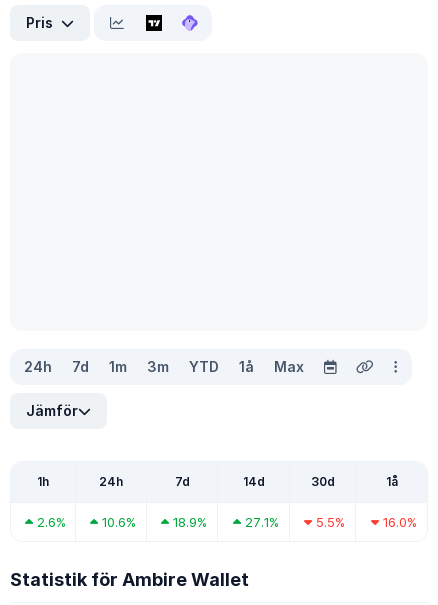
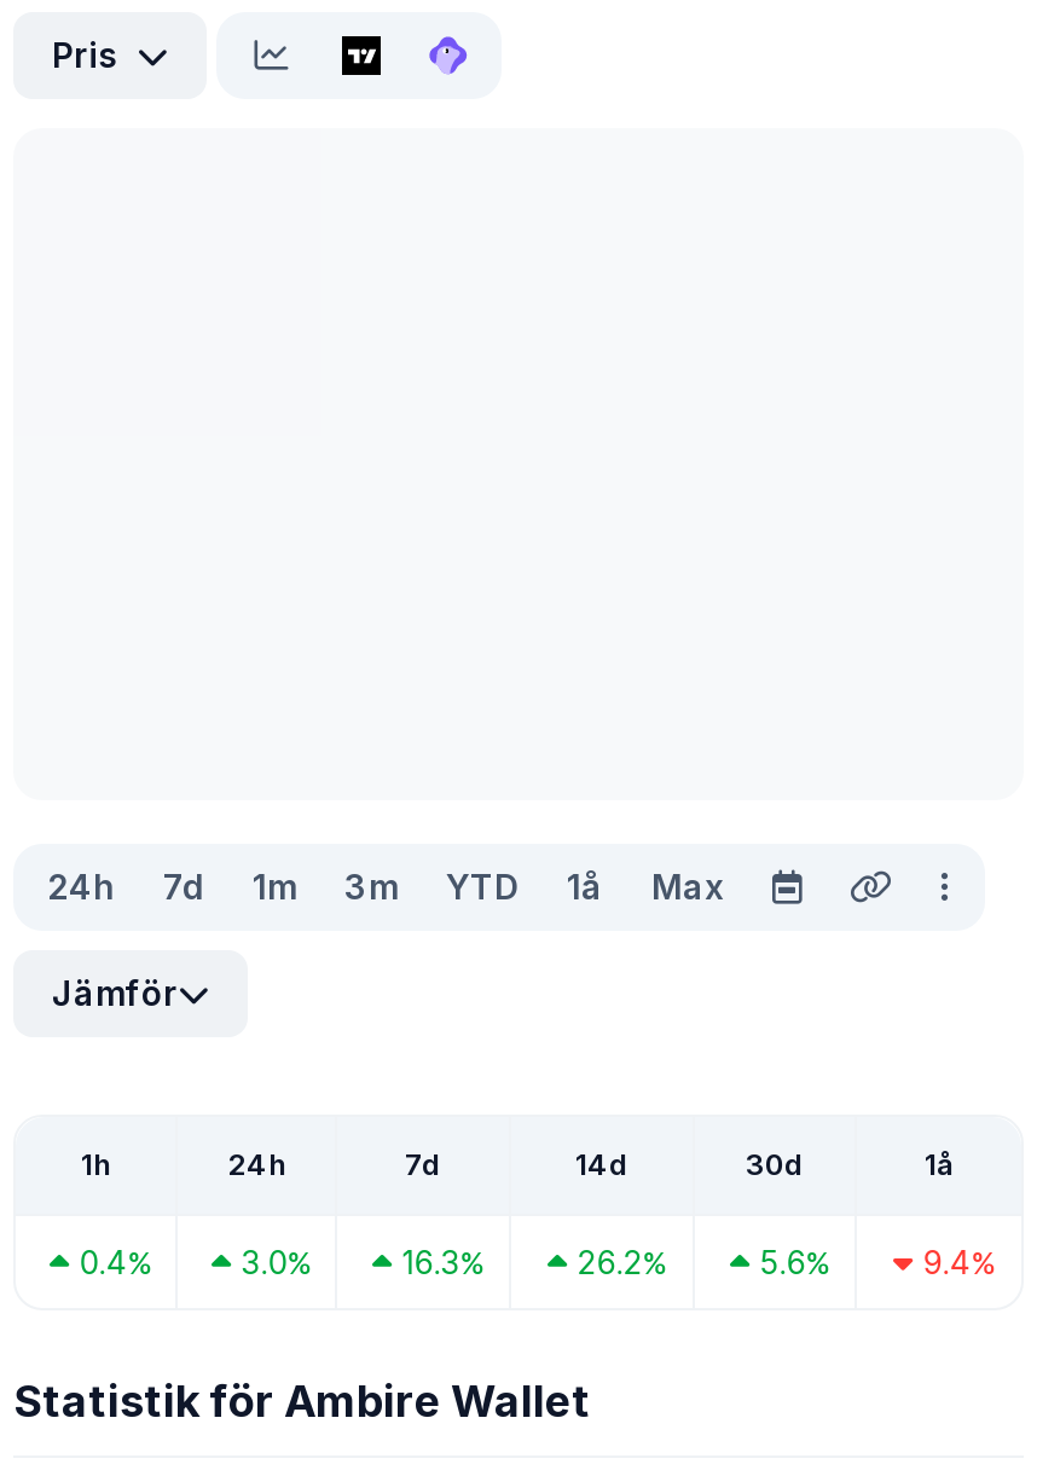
[37,514,66,530] 2.6% -> [79,1243,151,1281] 0.4%
[102,514,136,530] 10.6% -> [241,1243,311,1281] 3.0%
[173,514,207,530] 18.9% -> [402,1243,484,1281] 16.3%
[245,514,279,530] 27.1% -> [577,1243,666,1281] 26.2%
[316,514,345,530] 5.5% -> [759,1243,829,1281] 5.6%
[383,514,417,530] 16.0% -> [922,1243,995,1281] 9.4%

